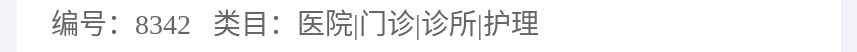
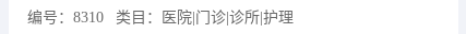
[51,11,191,41] 编号：8342 -> [27,10,104,26] 编号：8310

